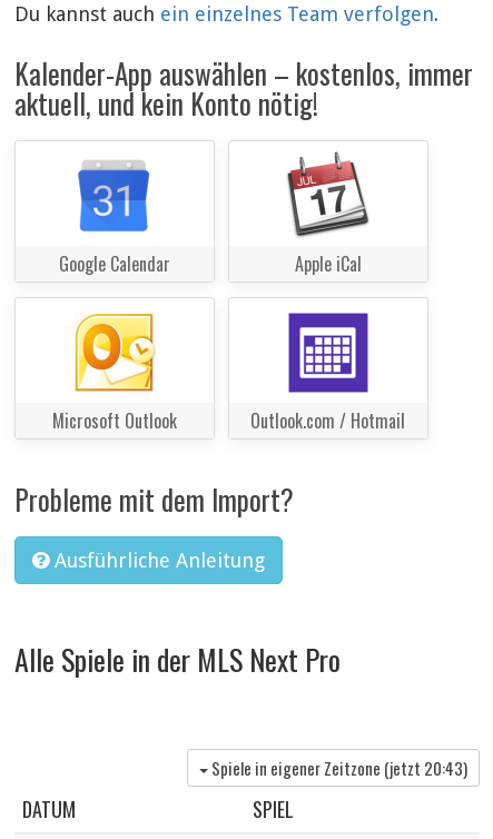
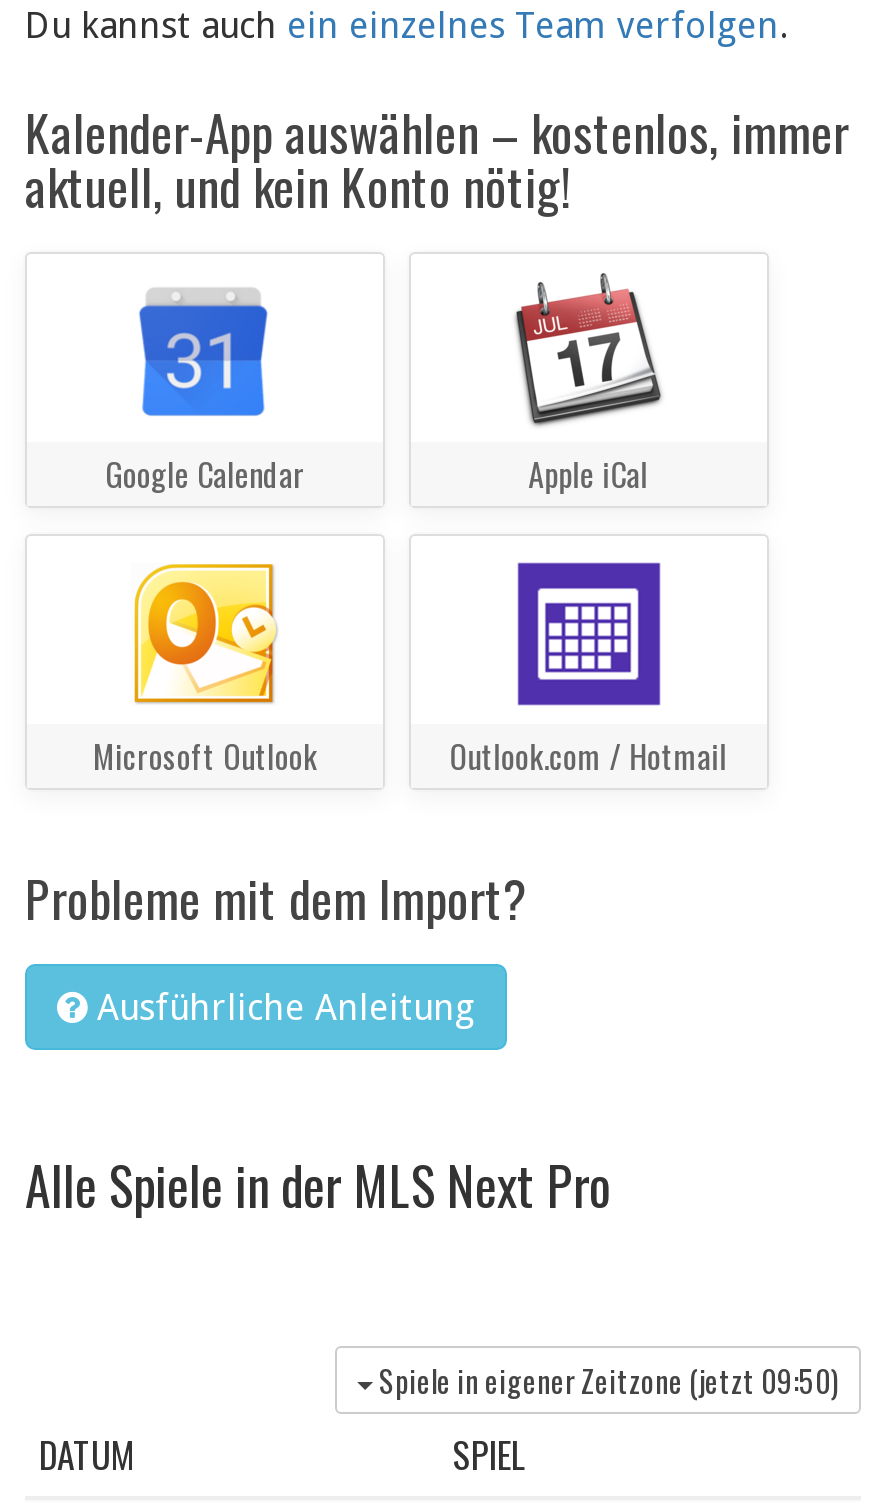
[211,756,467,780] Spiele in eigener Zeitzone (jetzt 20:43) -> [379,1359,839,1403] Spiele in eigener Zeitzone (jetzt 09:50)

